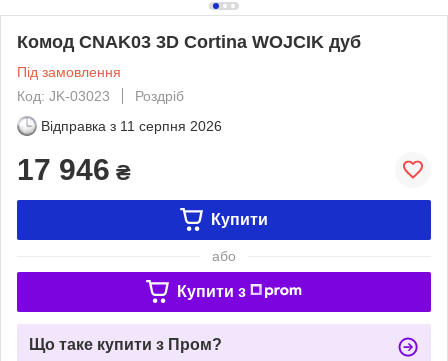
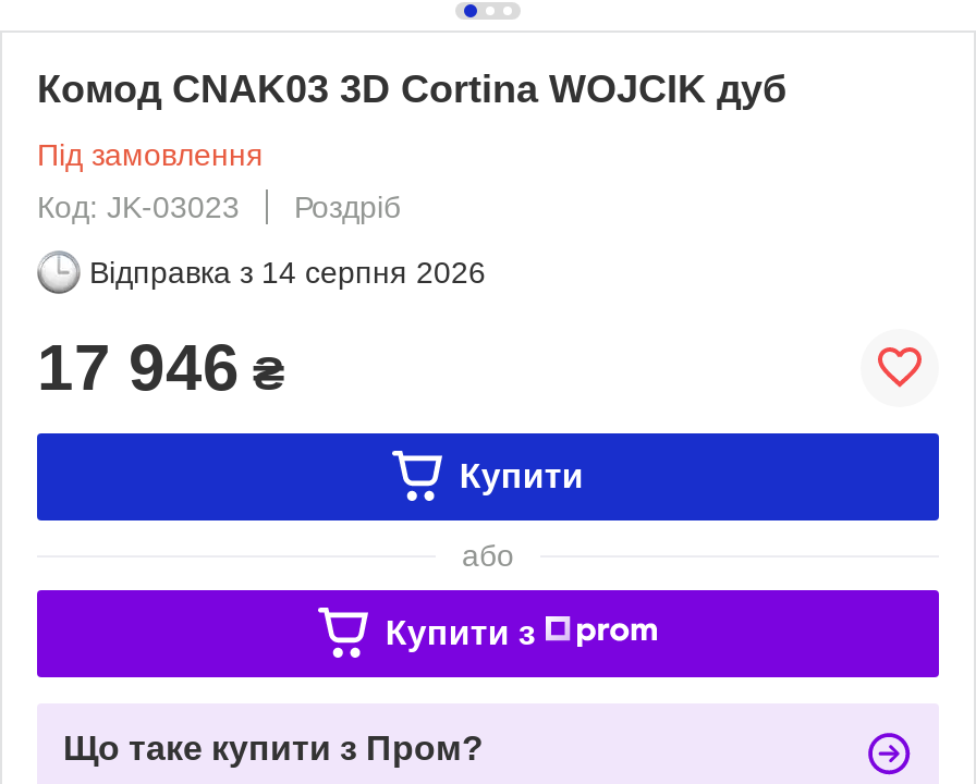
[41,118,222,134] Відправка з 11 серпня 2026 -> [89,254,486,289] Відправка з 14 серпня 2026

